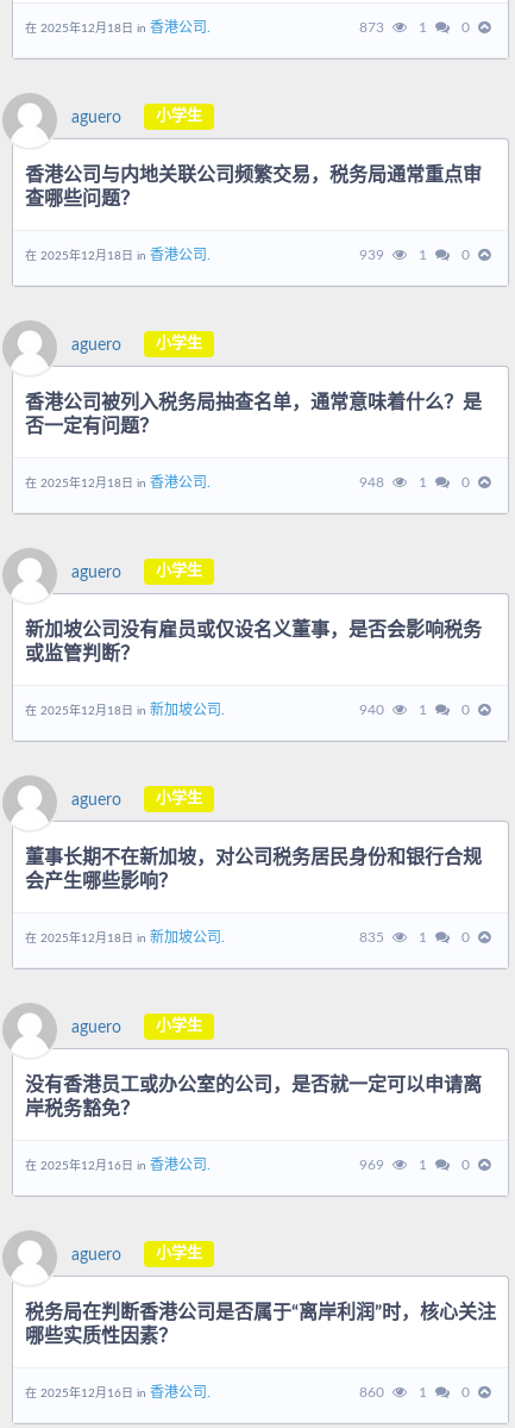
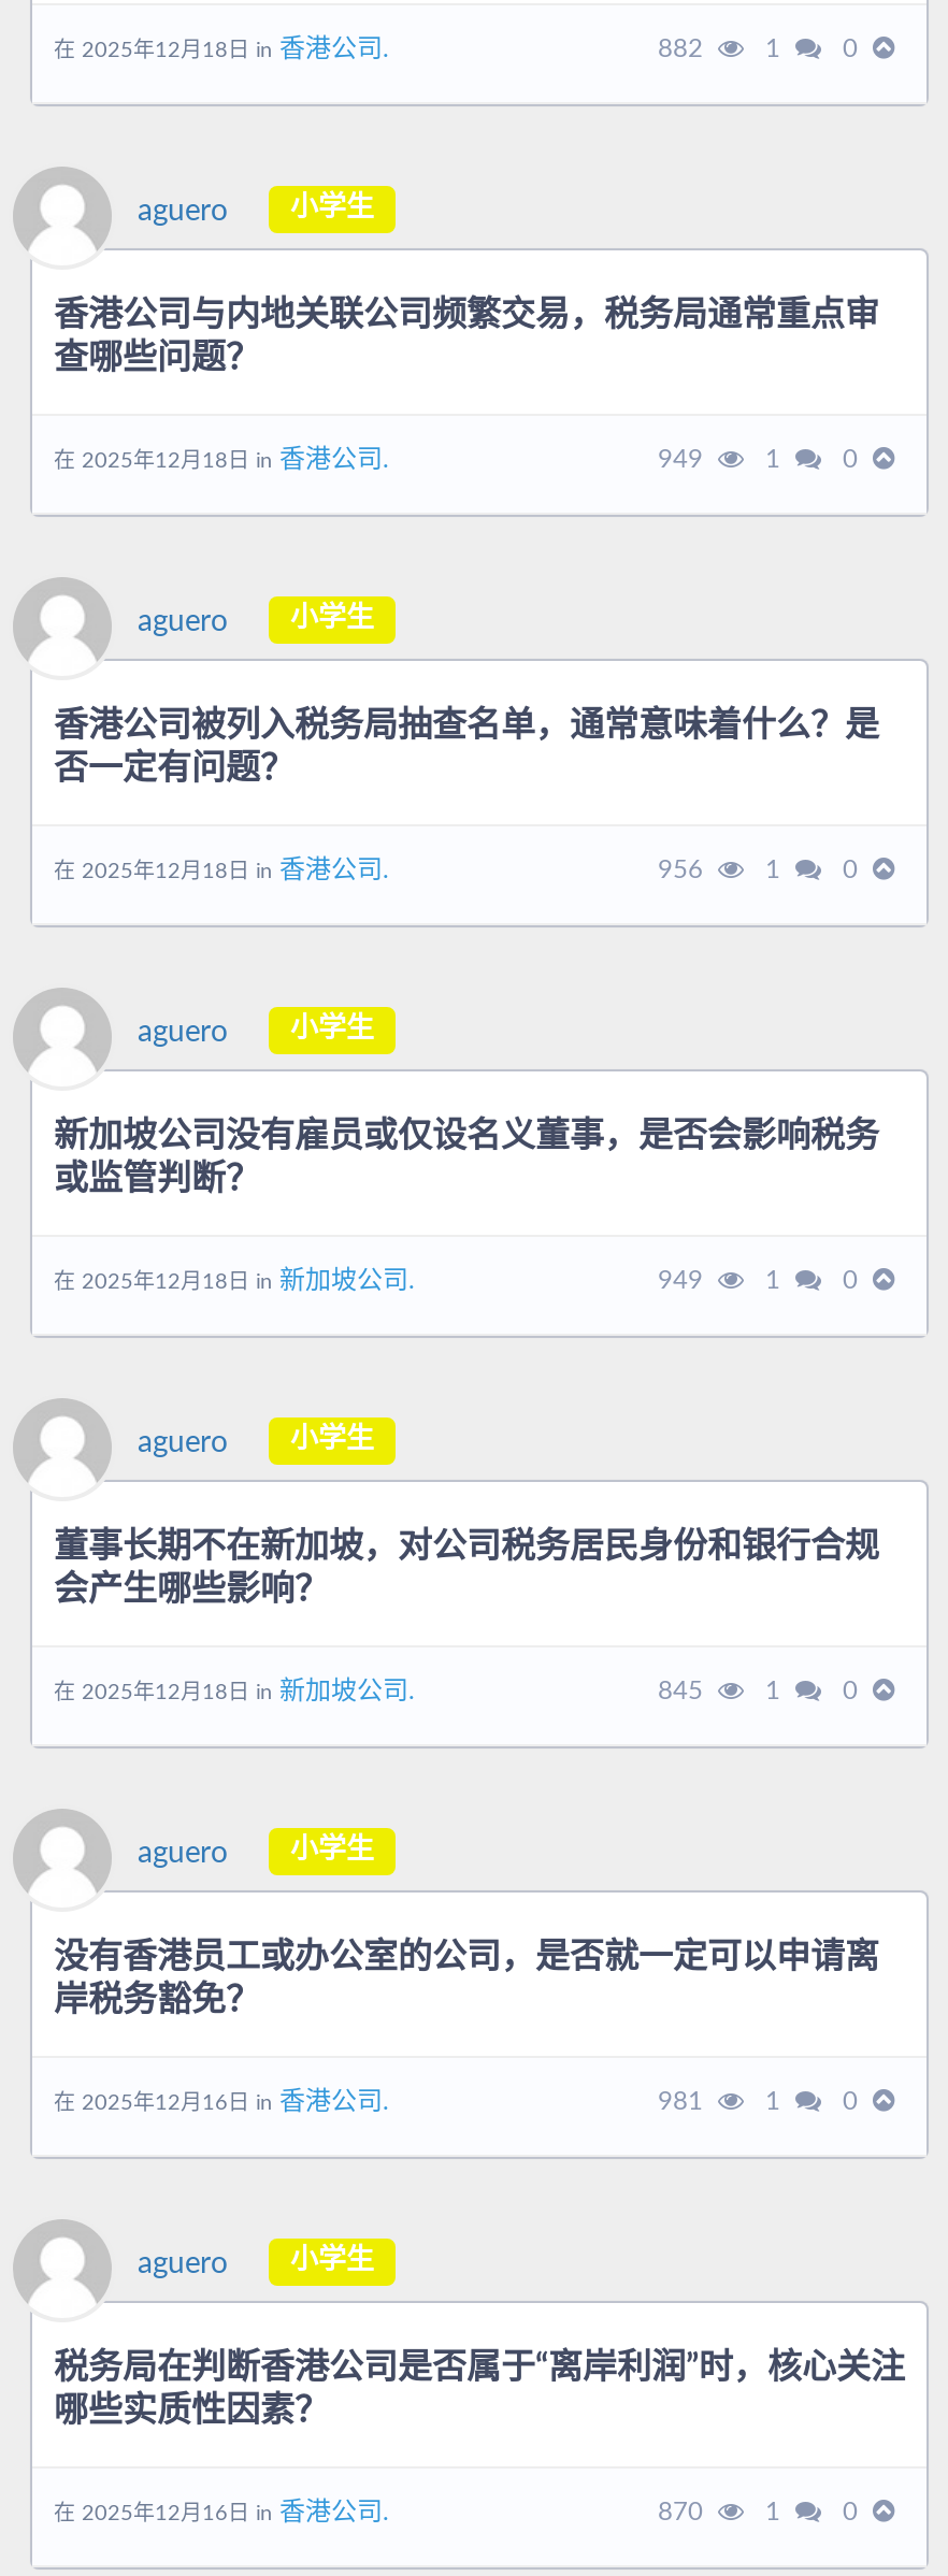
[359,20,384,35] 873 -> [658,35,703,61] 882
[359,248,384,262] 939 -> [658,446,703,472] 949
[359,475,384,489] 948 -> [658,857,703,882] 956
[359,703,384,717] 940 -> [658,1267,703,1293] 949
[359,930,384,944] 835 -> [658,1678,703,1703] 845
[359,1158,384,1172] 969 -> [658,2088,703,2114] 981
[359,1385,384,1399] 860 -> [658,2499,703,2524] 870

